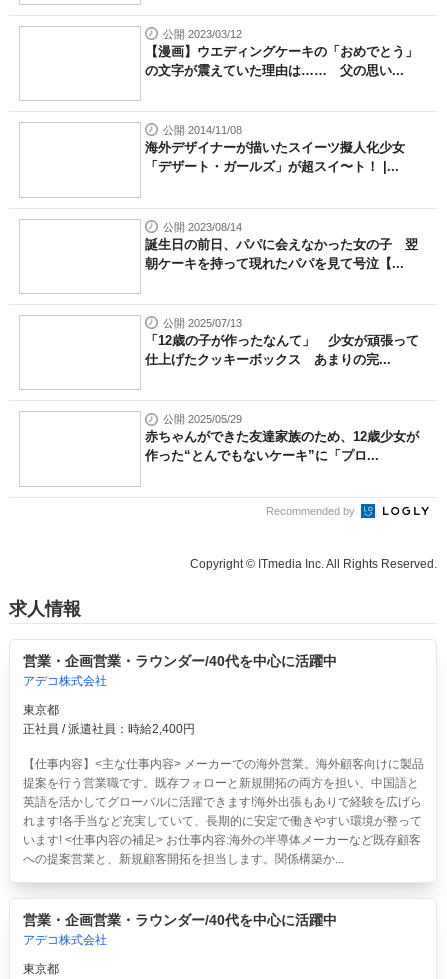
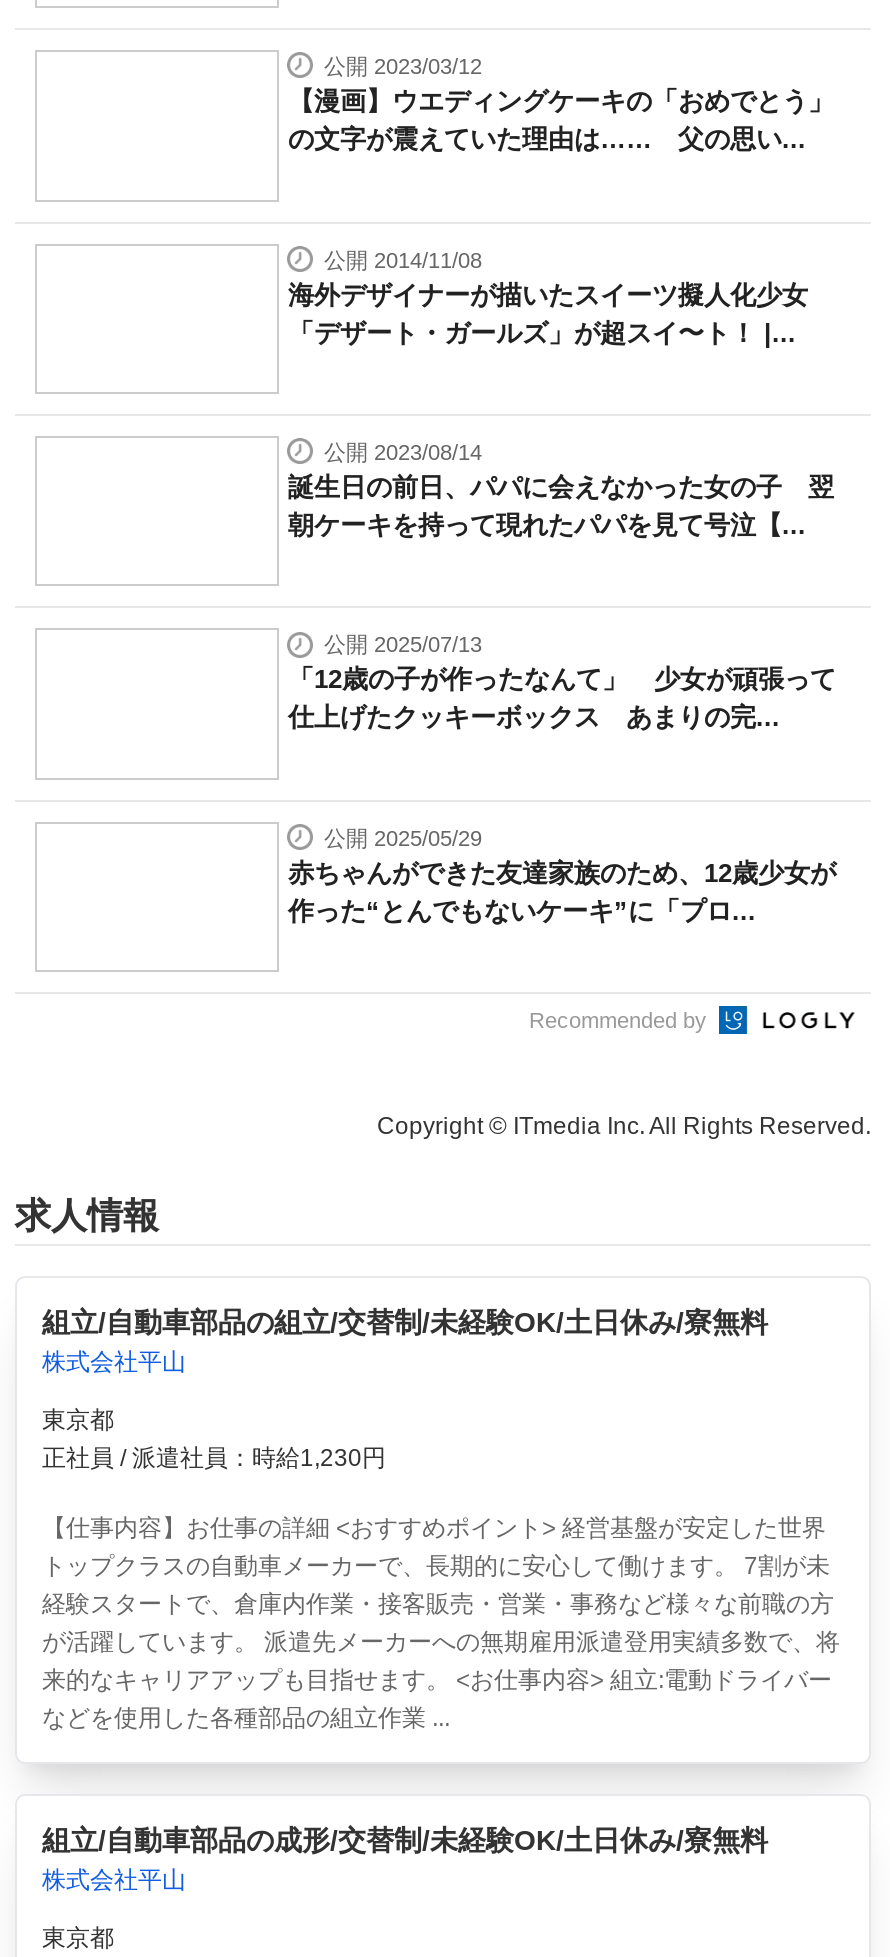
[22,653,336,688] 営業・企画営業・ラウンダー/40代を中心に活躍中 | アデコ株式会社 -> [42,1306,768,1376] 組立/自動車部品の組立/交替制/未経験OK/土日休み/寮無料 | 株式会社平山
[22,722,194,736] 正社員 / 派遣社員：時給2,400円 -> [42,1444,386,1472] 正社員 / 派遣社員：時給1,230円
[22,757,423,866] 【仕事内容】<主な仕事内容> メーカーでの海外営業。海外顧客向けに製品 | 提案を行う営業職です。既存フォローと新規開拓の両方を担い、中国語と | 英語を活かしてグローバルに活躍できます!海外出張もありで経験を広げら | れます!各手当など充実していて、長期的に安定で働きやすい環境が整って | います! <仕事内容の補足> お仕事内容:海外の半導体メーカーなど既存顧客 | への提案営業と、新規顧客開拓を担当します。関係構築か... -> [42,1514,840,1732] 【仕事内容】お仕事の詳細 <おすすめポイント> 経営基盤が安定した世界 | トップクラスの自動車メーカーで、長期的に安心して働けます。 7割が未 | 経験スタートで、倉庫内作業・接客販売・営業・事務など様々な前職の方 | が活躍しています。 派遣先メーカーへの無期雇用派遣登用実績多数で、将 | 来的なキャリアアップも目指せます。 <お仕事内容> 組立:電動ドライバー | などを使用した各種部品の組立作業 ...
[22,912,336,947] 営業・企画営業・ラウンダー/40代を中心に活躍中 | アデコ株式会社 -> [42,1824,768,1894] 組立/自動車部品の成形/交替制/未経験OK/土日休み/寮無料 | 株式会社平山

